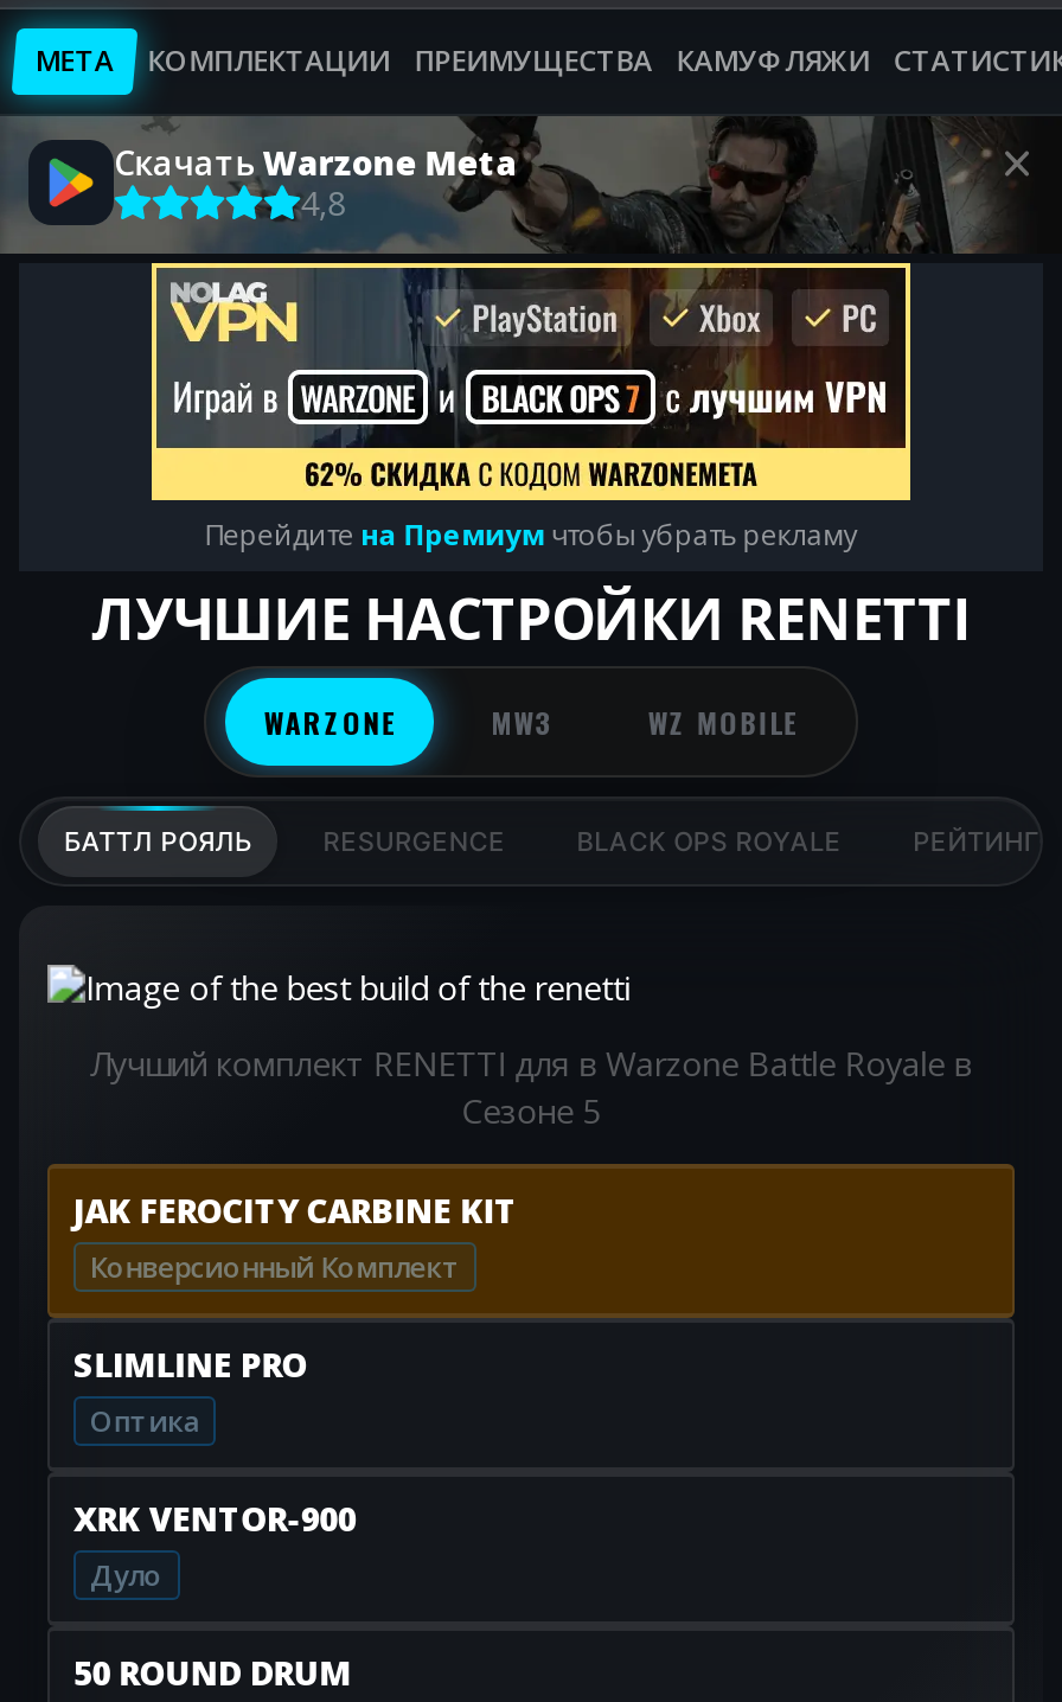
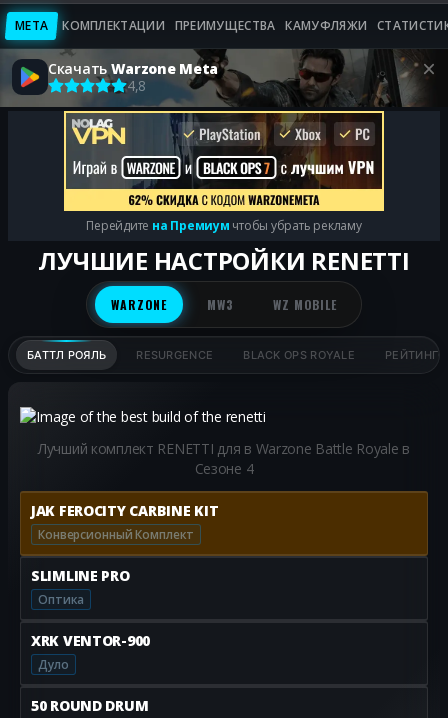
[461,1089,601,1134] Сезоне 5 -> [195,459,253,478] Сезоне 4

